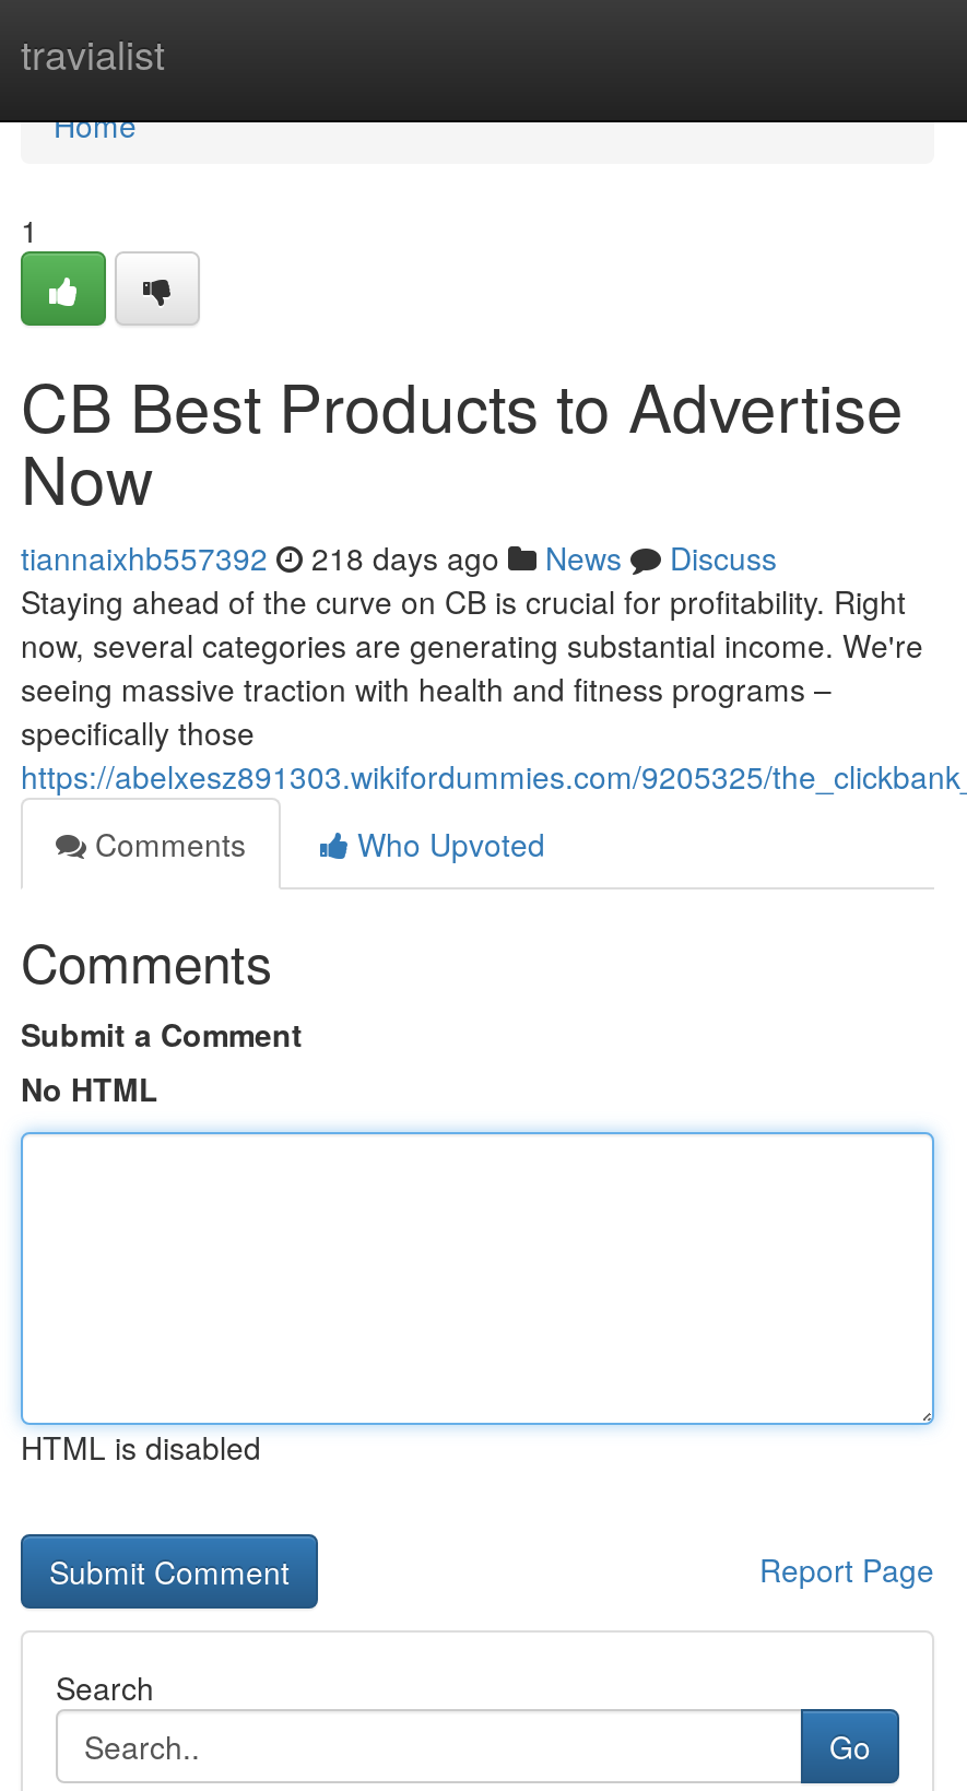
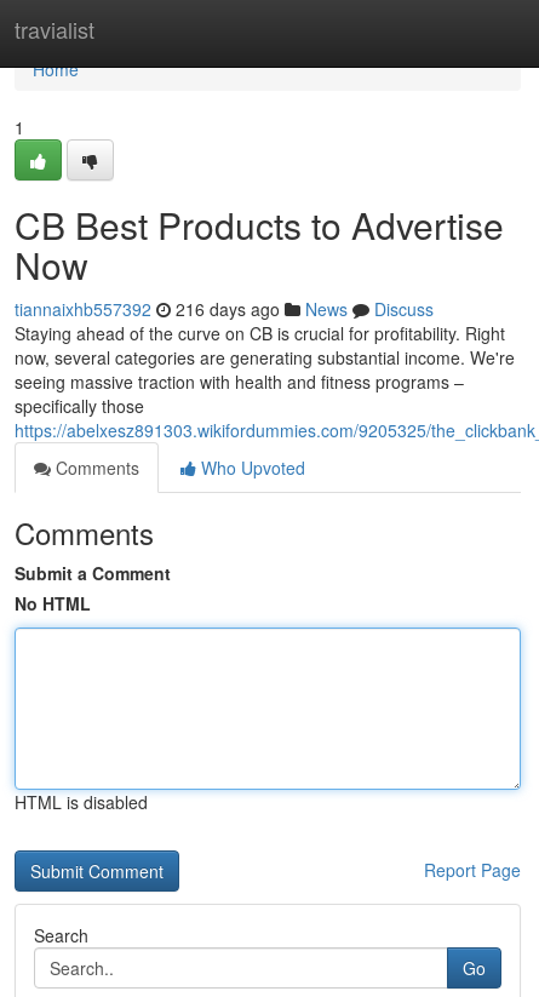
[21,535,777,579] tiannaixhb557392 218 days ago News Discuss -> [15,297,434,321] tiannaixhb557392 216 days ago News Discuss

